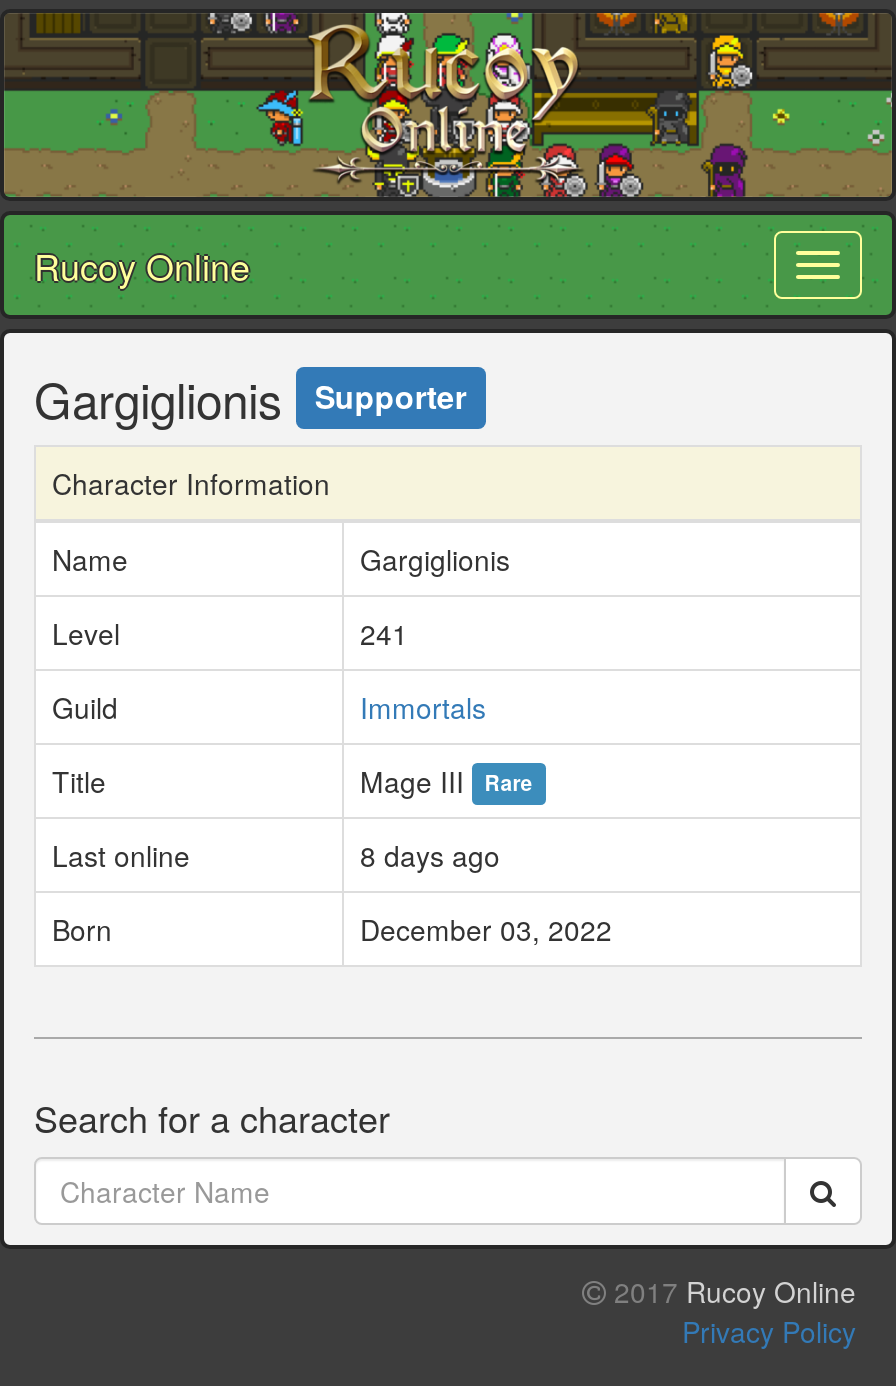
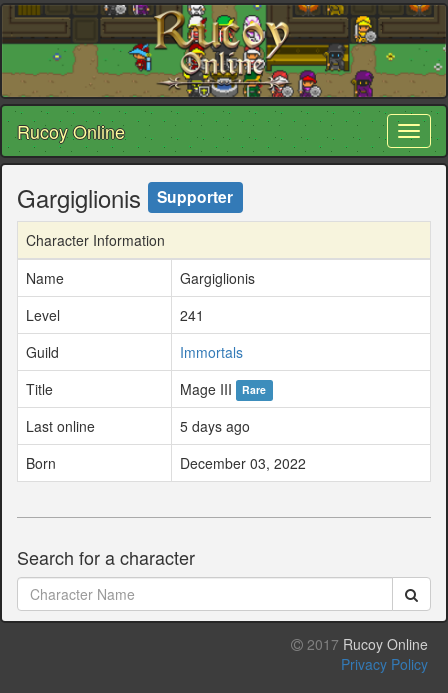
[360,834,500,874] 8 days ago -> [180,415,250,435] 5 days ago

